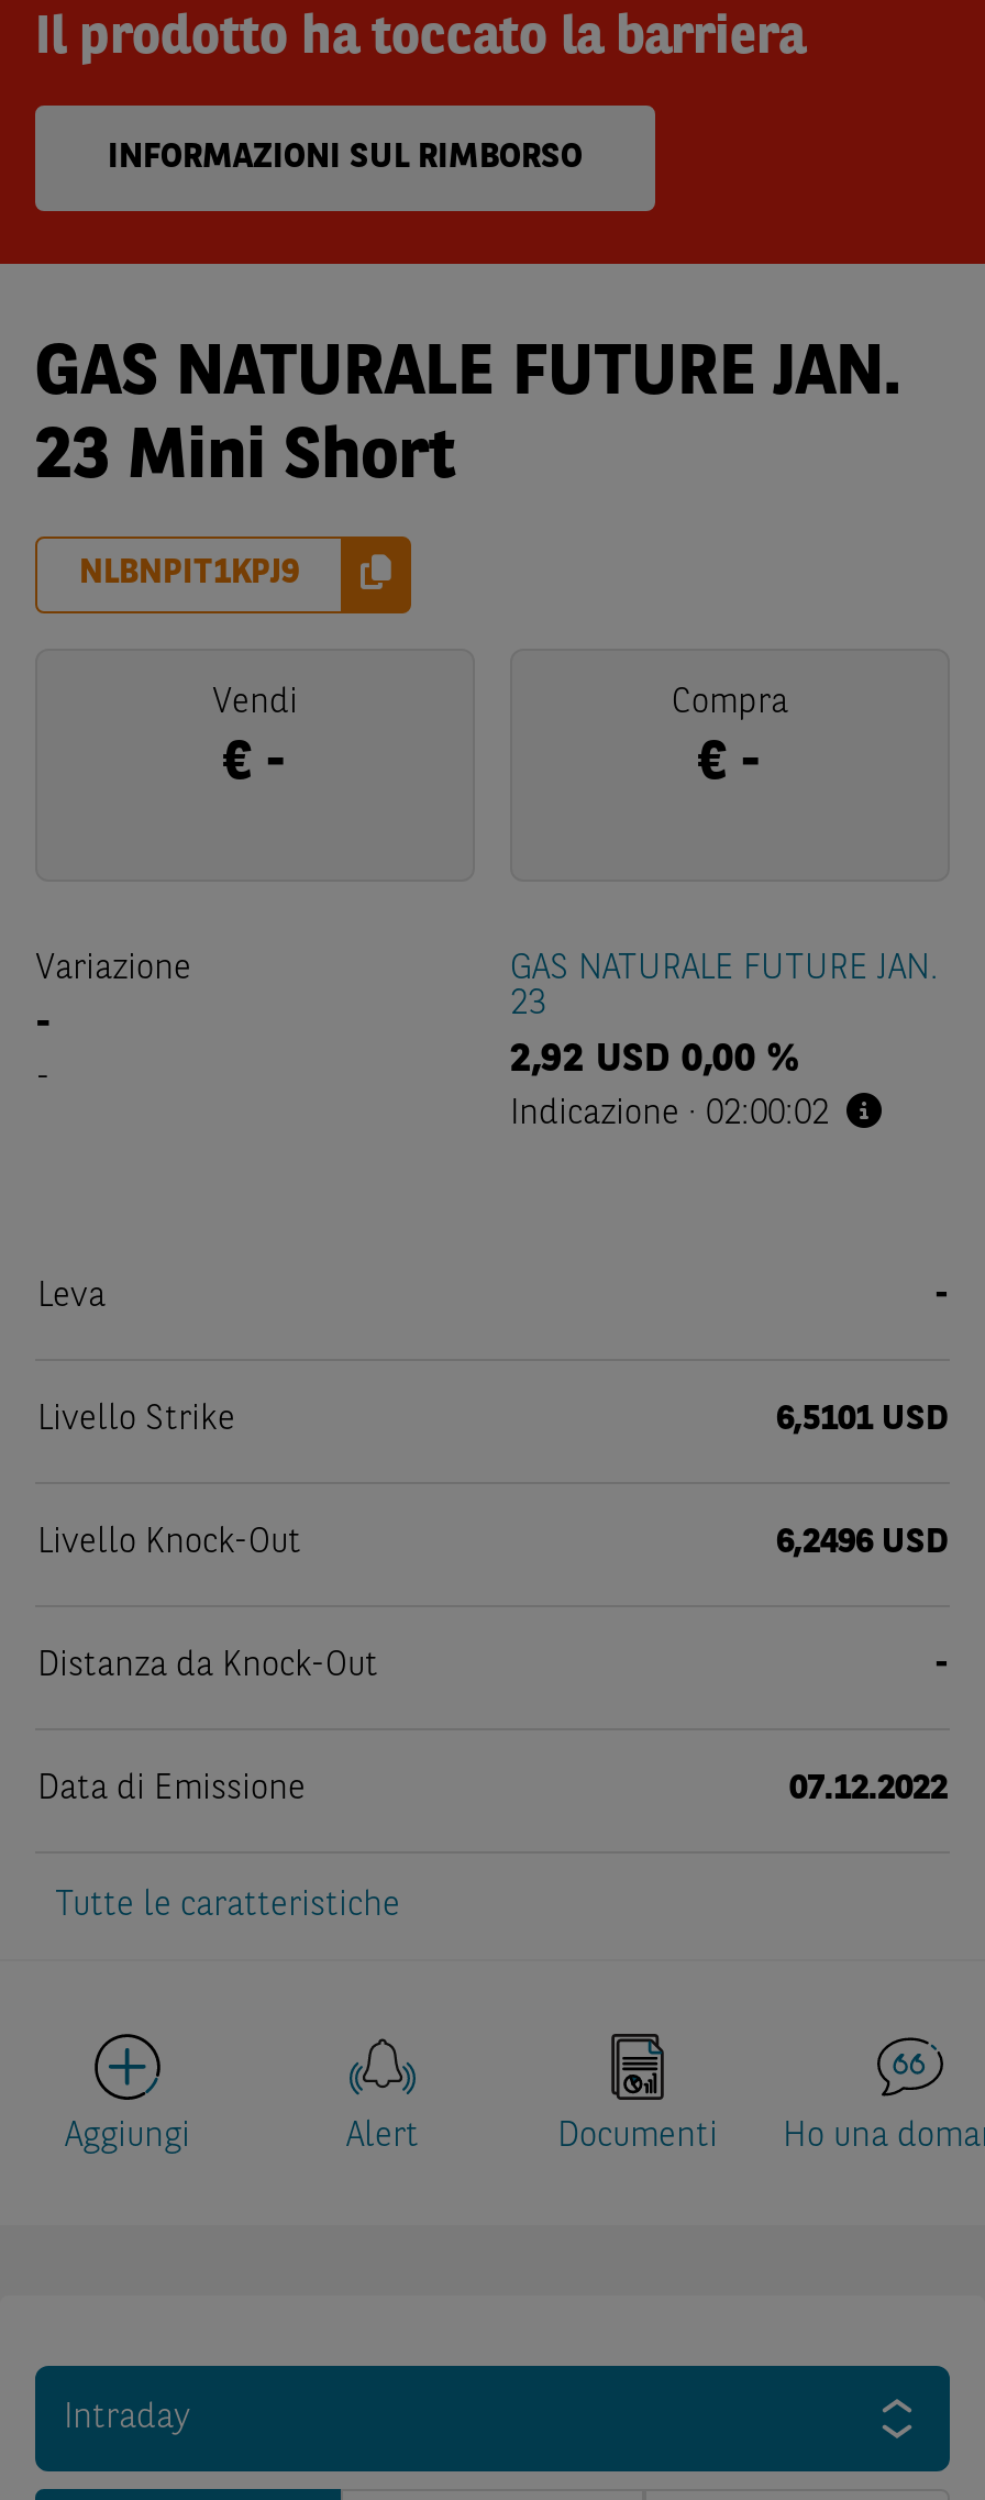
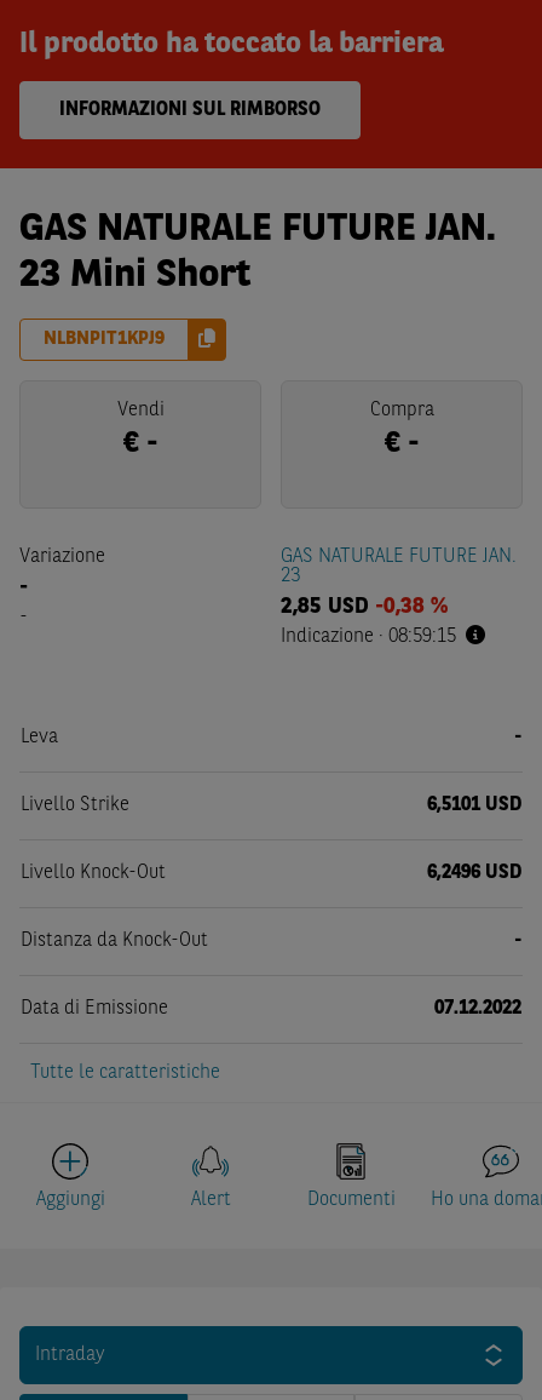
[510,1040,798,1080] 2,92 USD 0,00 % -> [281,596,448,618] 2,85 USD -0,38 %
[510,1097,829,1132] Indicazione · 02:00:02 -> [281,627,456,647] Indicazione · 08:59:15

